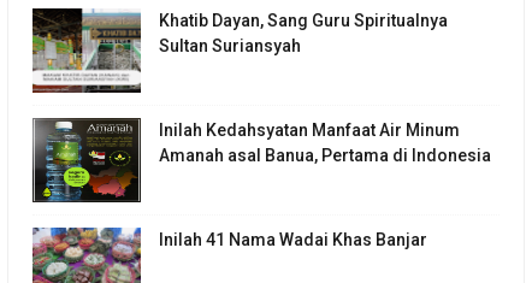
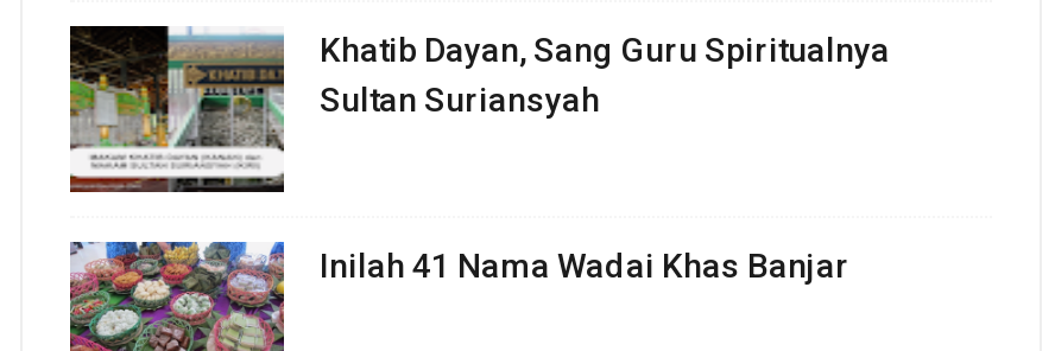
[32,117,491,202] [image] | Inilah Kedahsyatan Manfaat Air Minum | Amanah asal Banua, Pertama di Indonesia -> none

